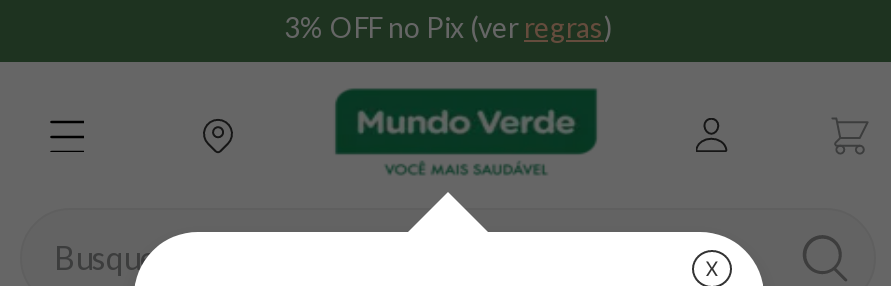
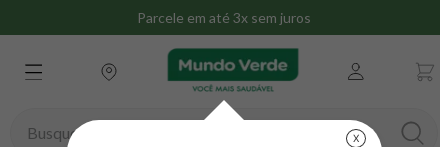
[284,10,612,44] 3% OFF no Pix (ver regras) -> [137,9,311,26] Parcele em até 3x sem juros

